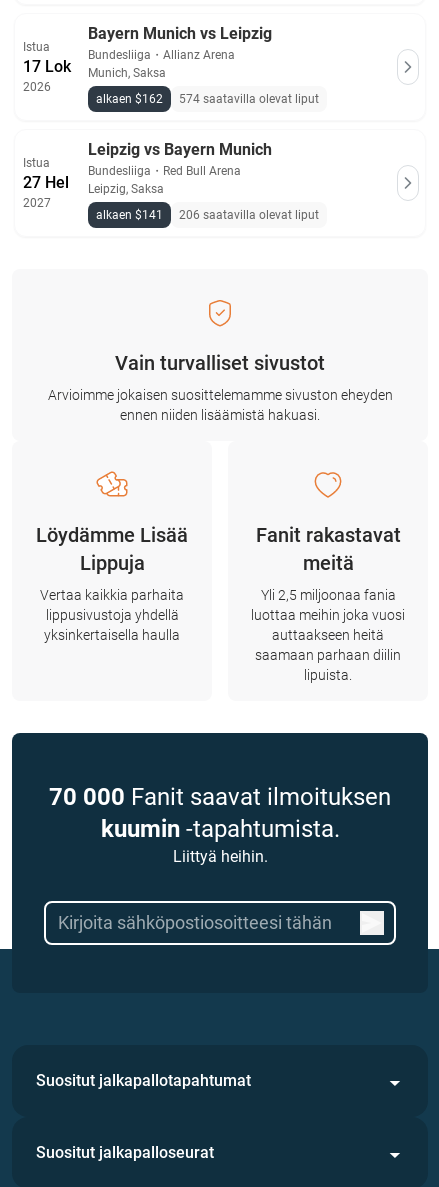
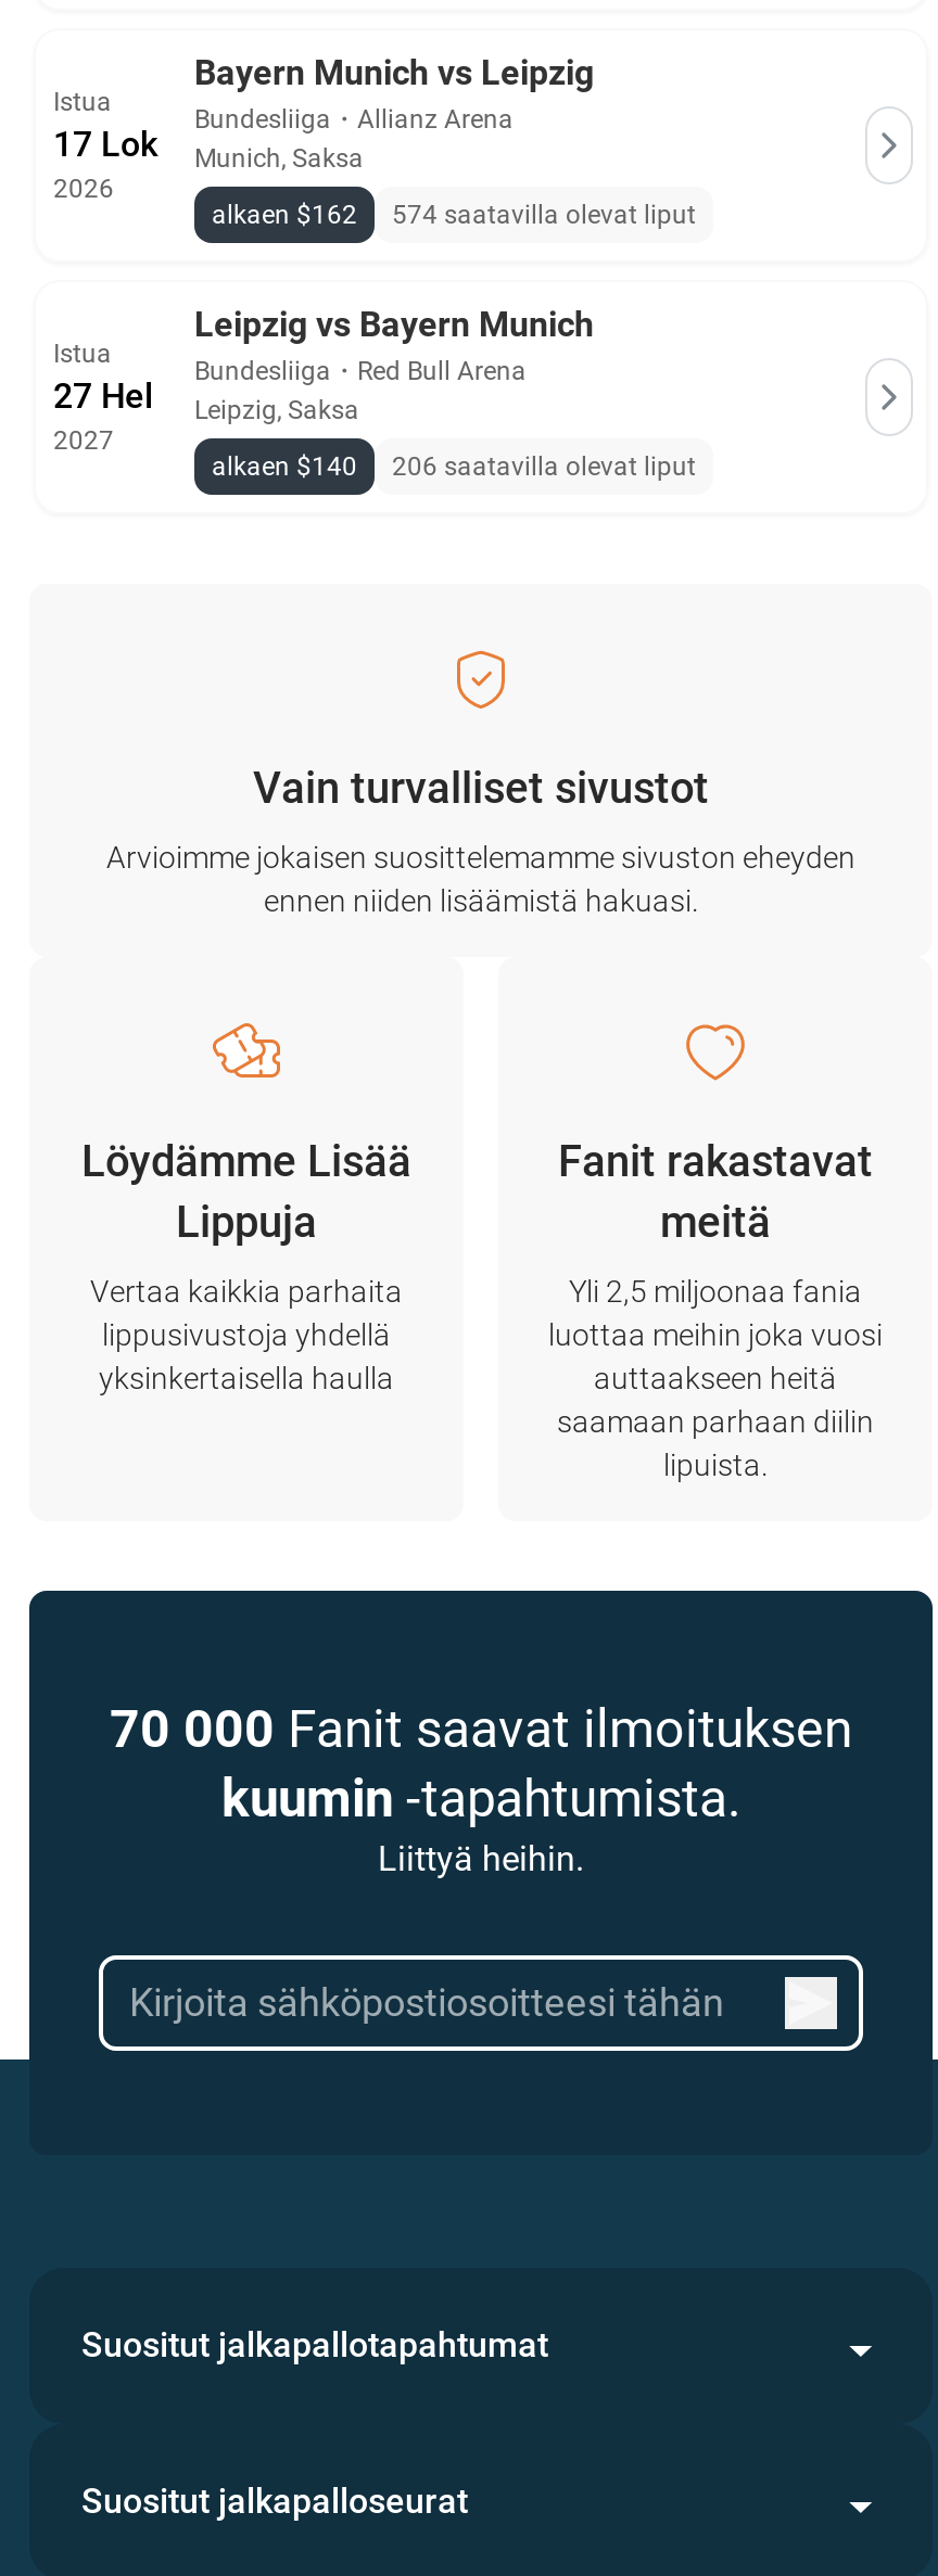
[96,208,319,222] alkaen $141 206 saatavilla olevat liput -> [212,451,696,482] alkaen $140 206 saatavilla olevat liput

